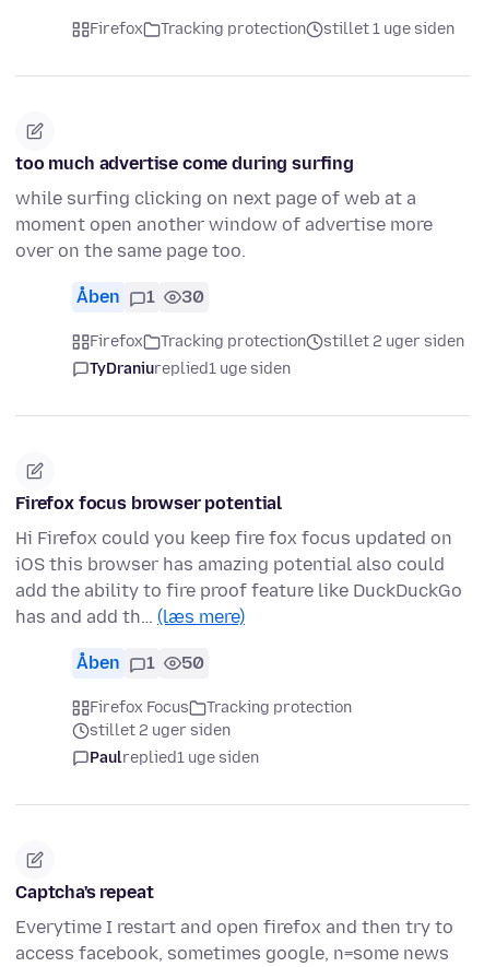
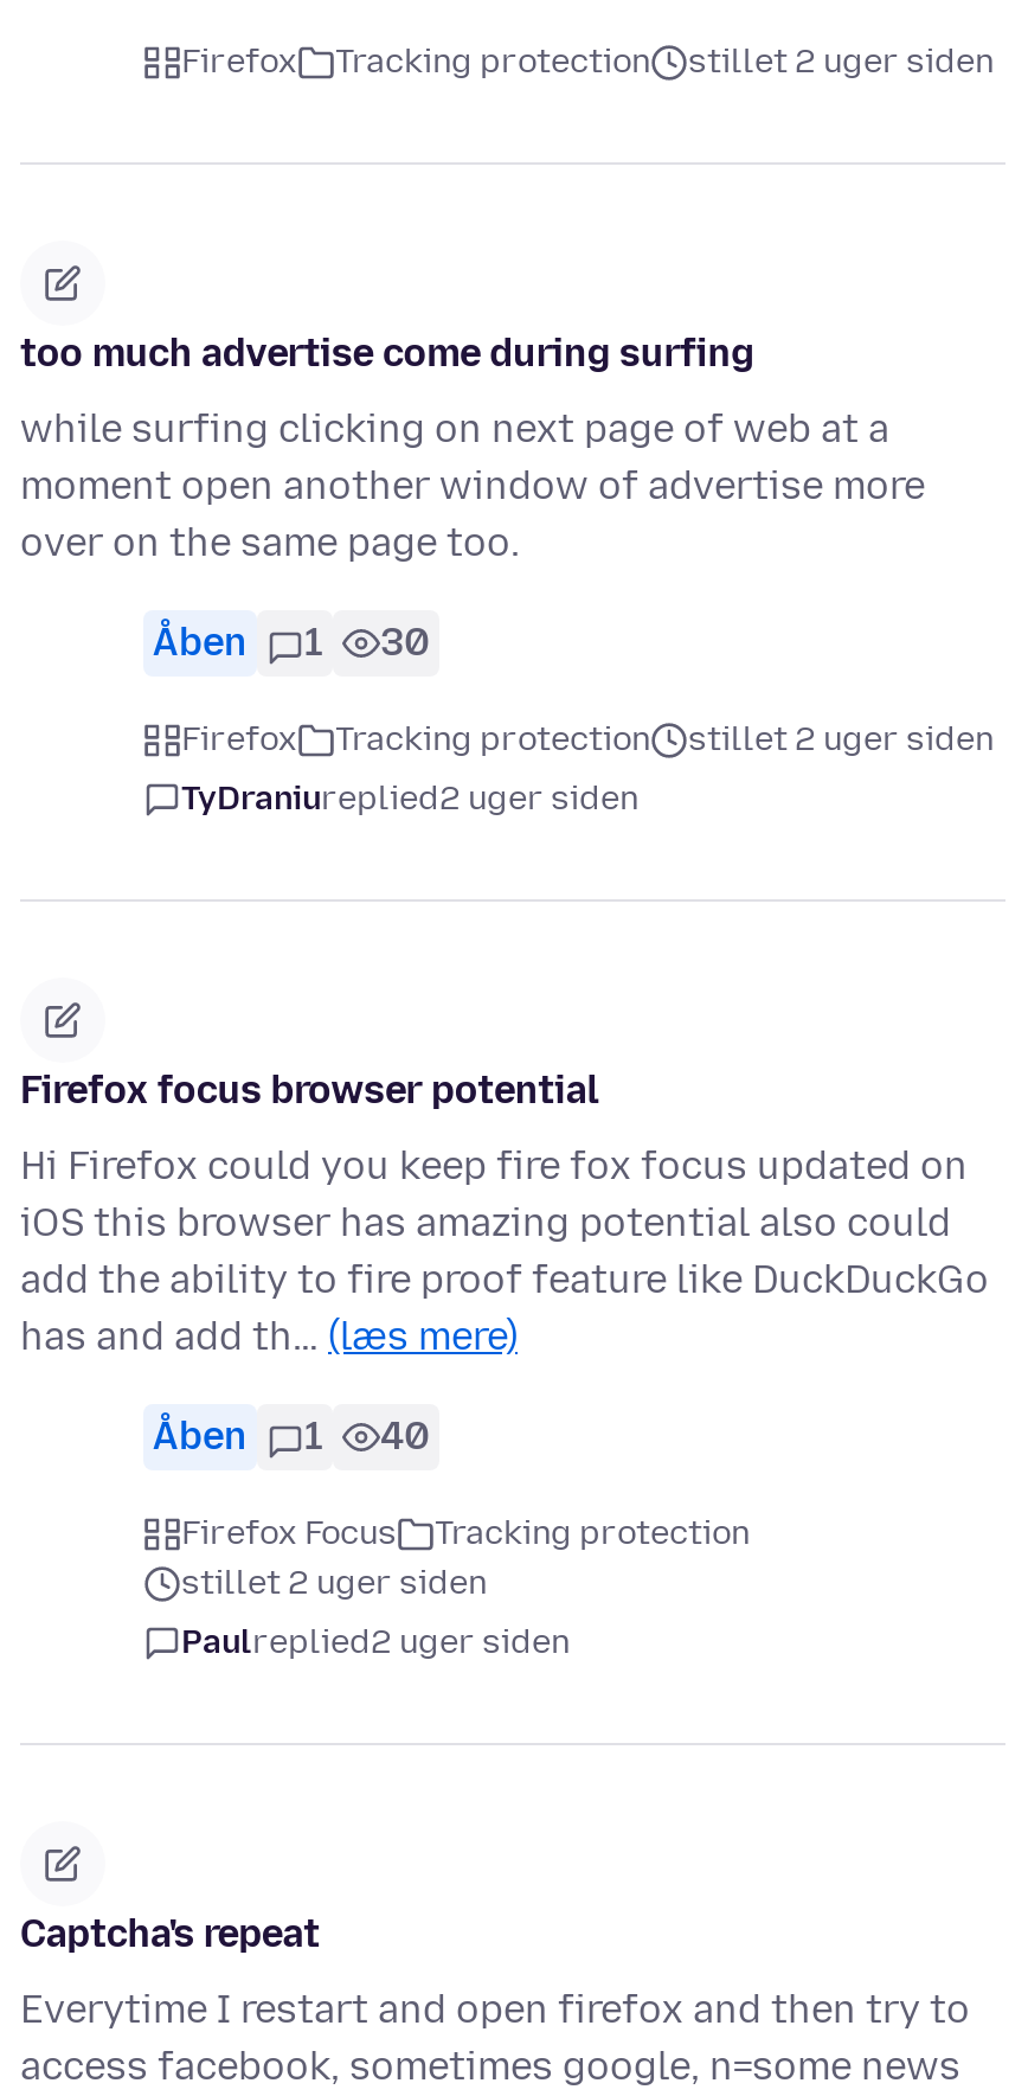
[323,20,455,39] stillet 1 uge siden -> [688,43,994,83] stillet 2 uger siden
[90,360,291,379] TyDraniureplied1 uge siden -> [181,780,638,820] TyDraniureplied2 uger siden
[76,653,204,674] Åben 1 50 -> [153,1415,430,1460] Åben 1 40
[90,749,259,768] Paulreplied1 uge siden -> [181,1623,570,1664] Paulreplied2 uger siden

